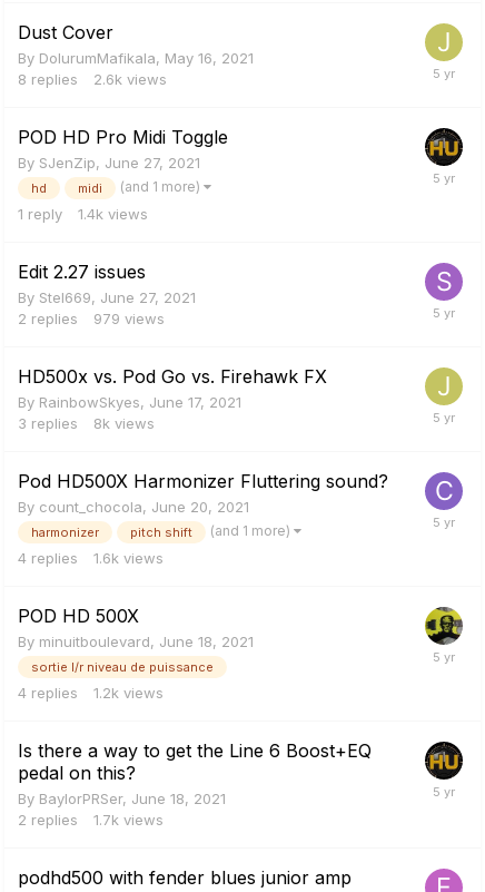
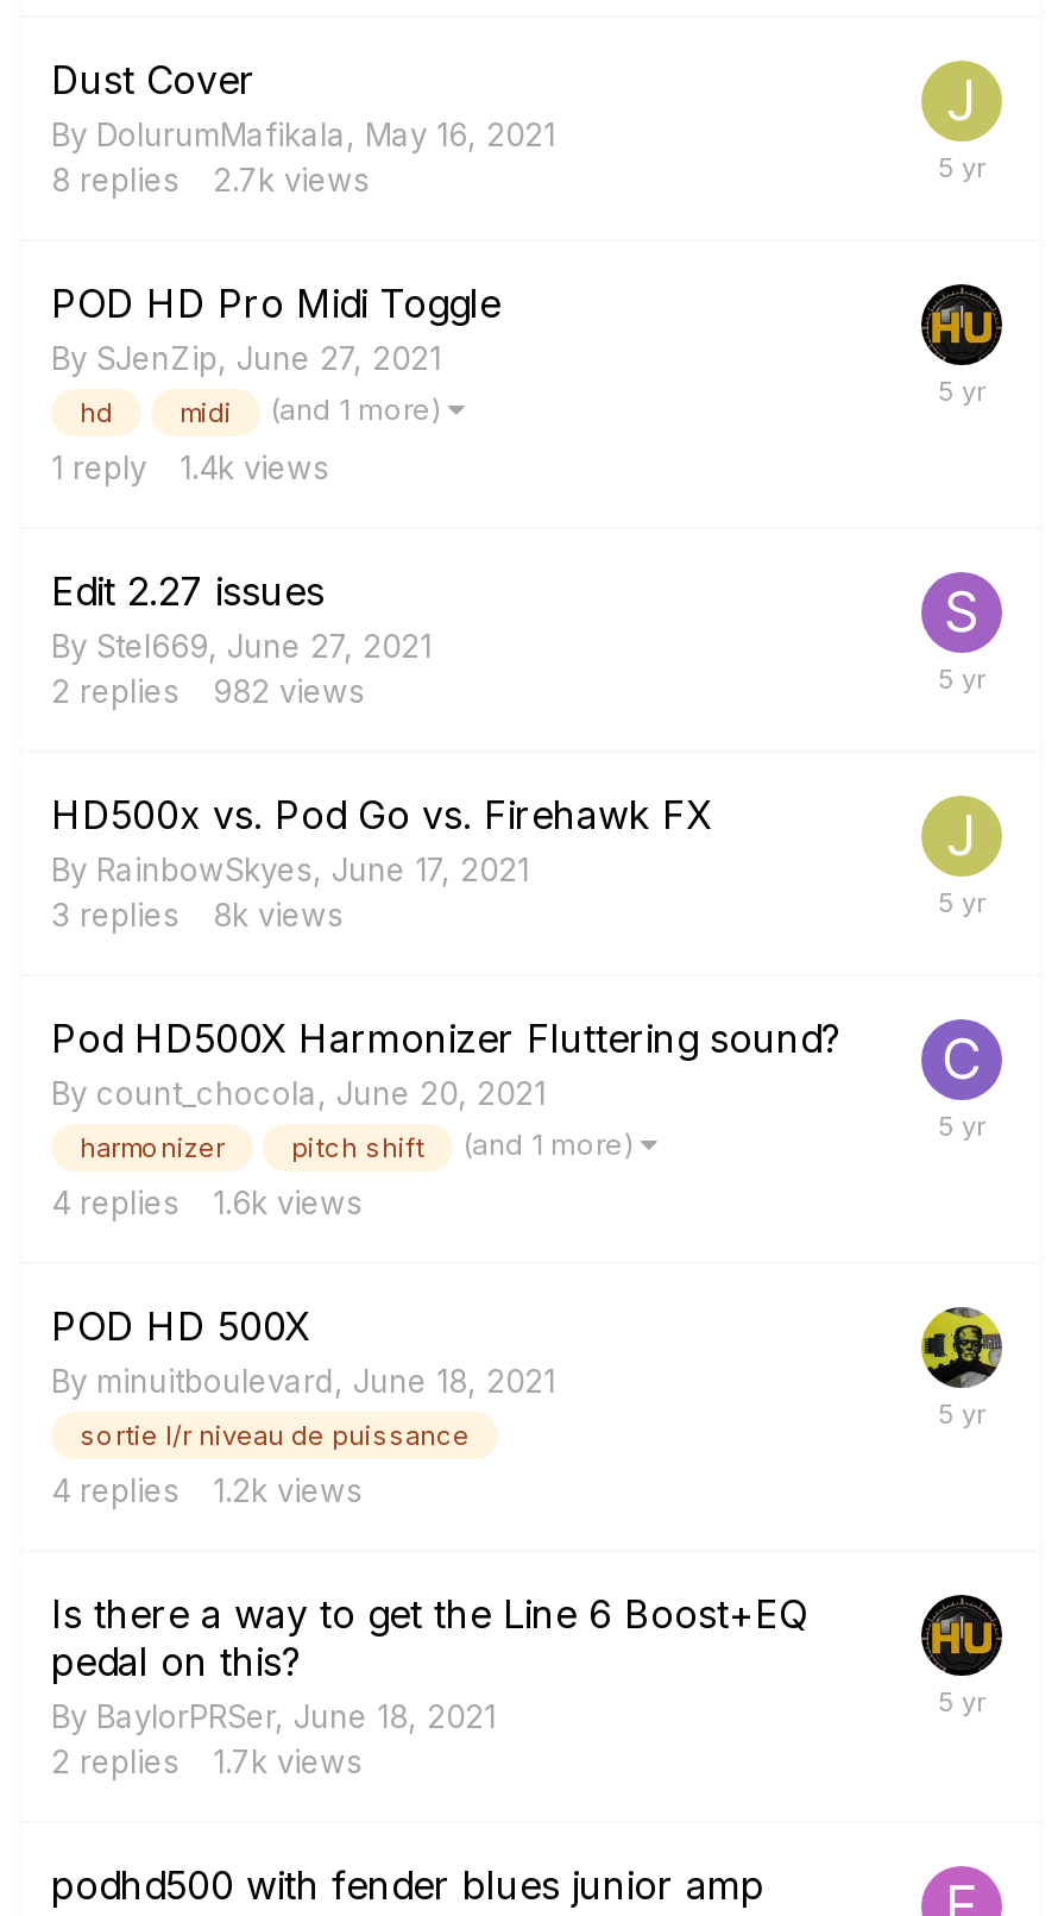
[18,70,167,87] 8 replies 2.6k views -> [51,159,370,197] 8 replies 2.7k views
[18,309,165,327] 2 replies 979 views -> [51,671,365,709] 2 replies 982 views

